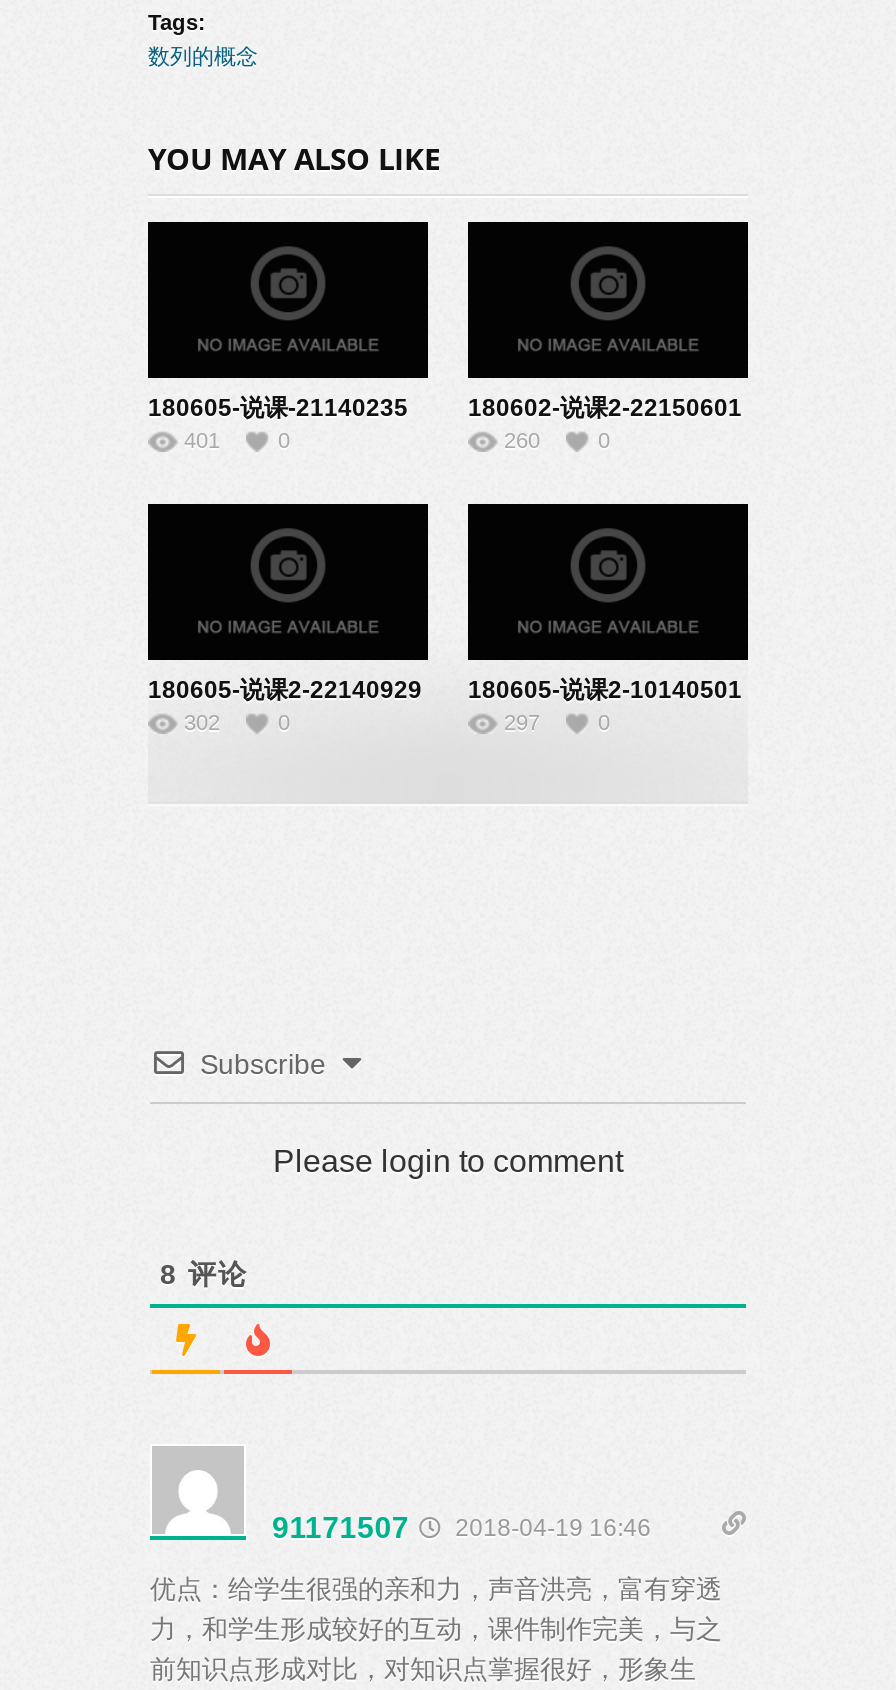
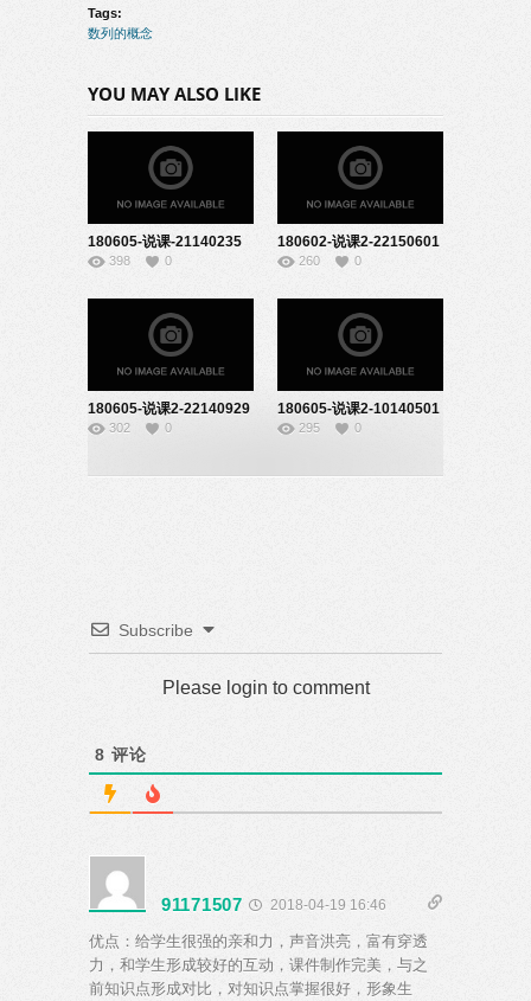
[184,428,220,452] 401 -> [109,254,130,268] 398
[504,710,540,734] 297 -> [299,421,320,435] 295

